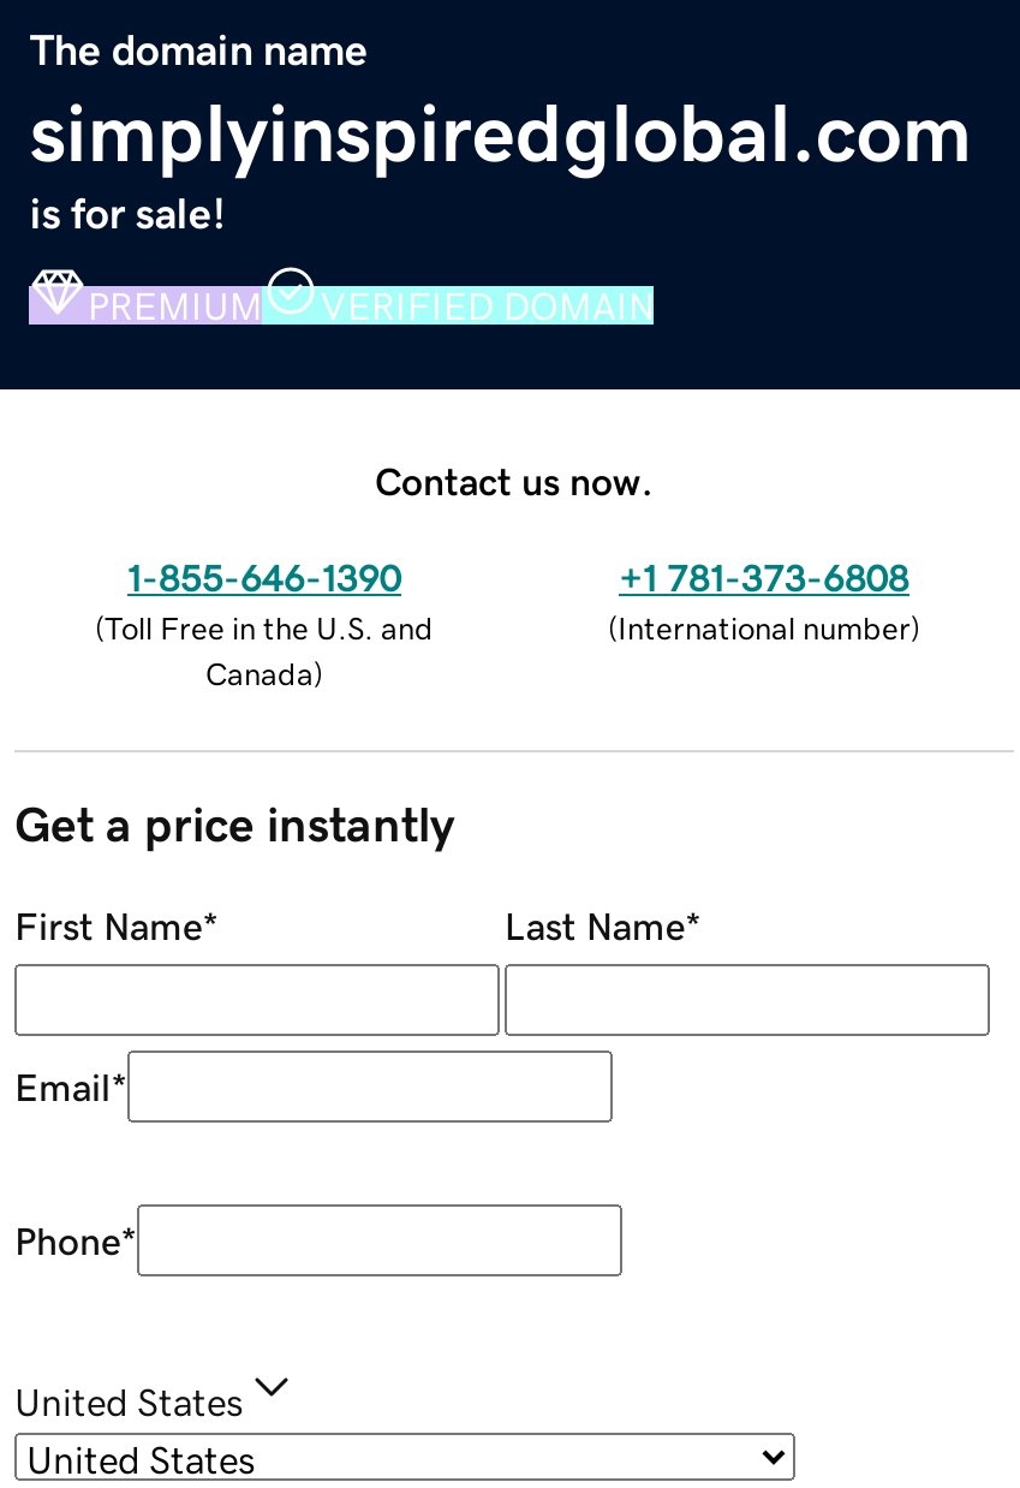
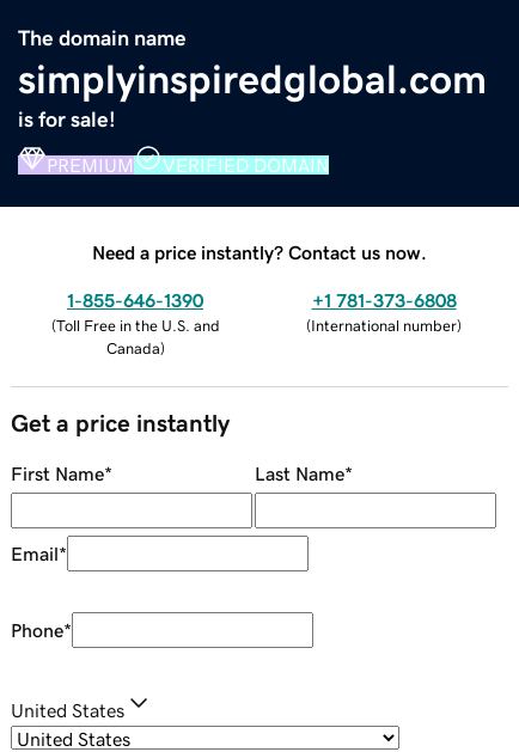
[375,461,654,499] Contact us now. -> [92,242,427,261] Need a price instantly? Contact us now.

